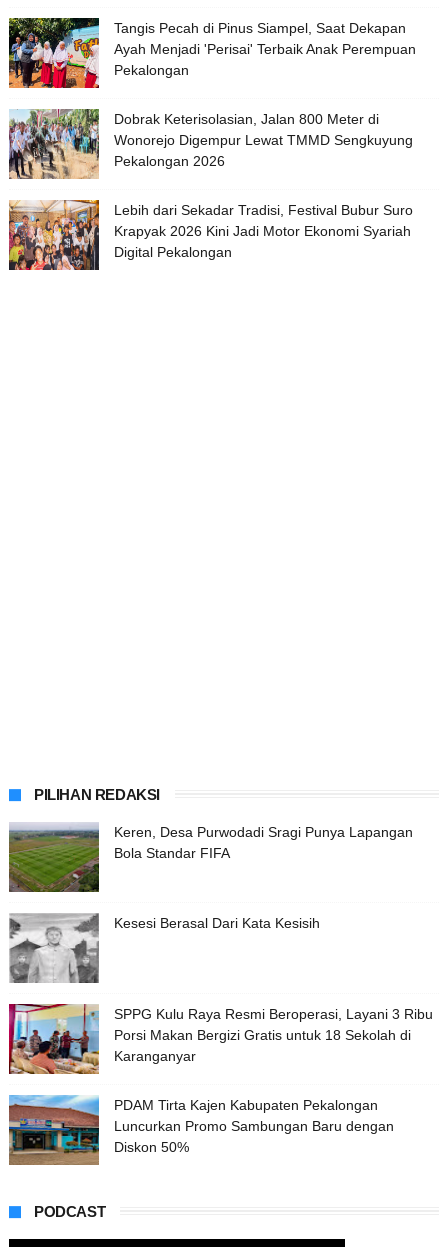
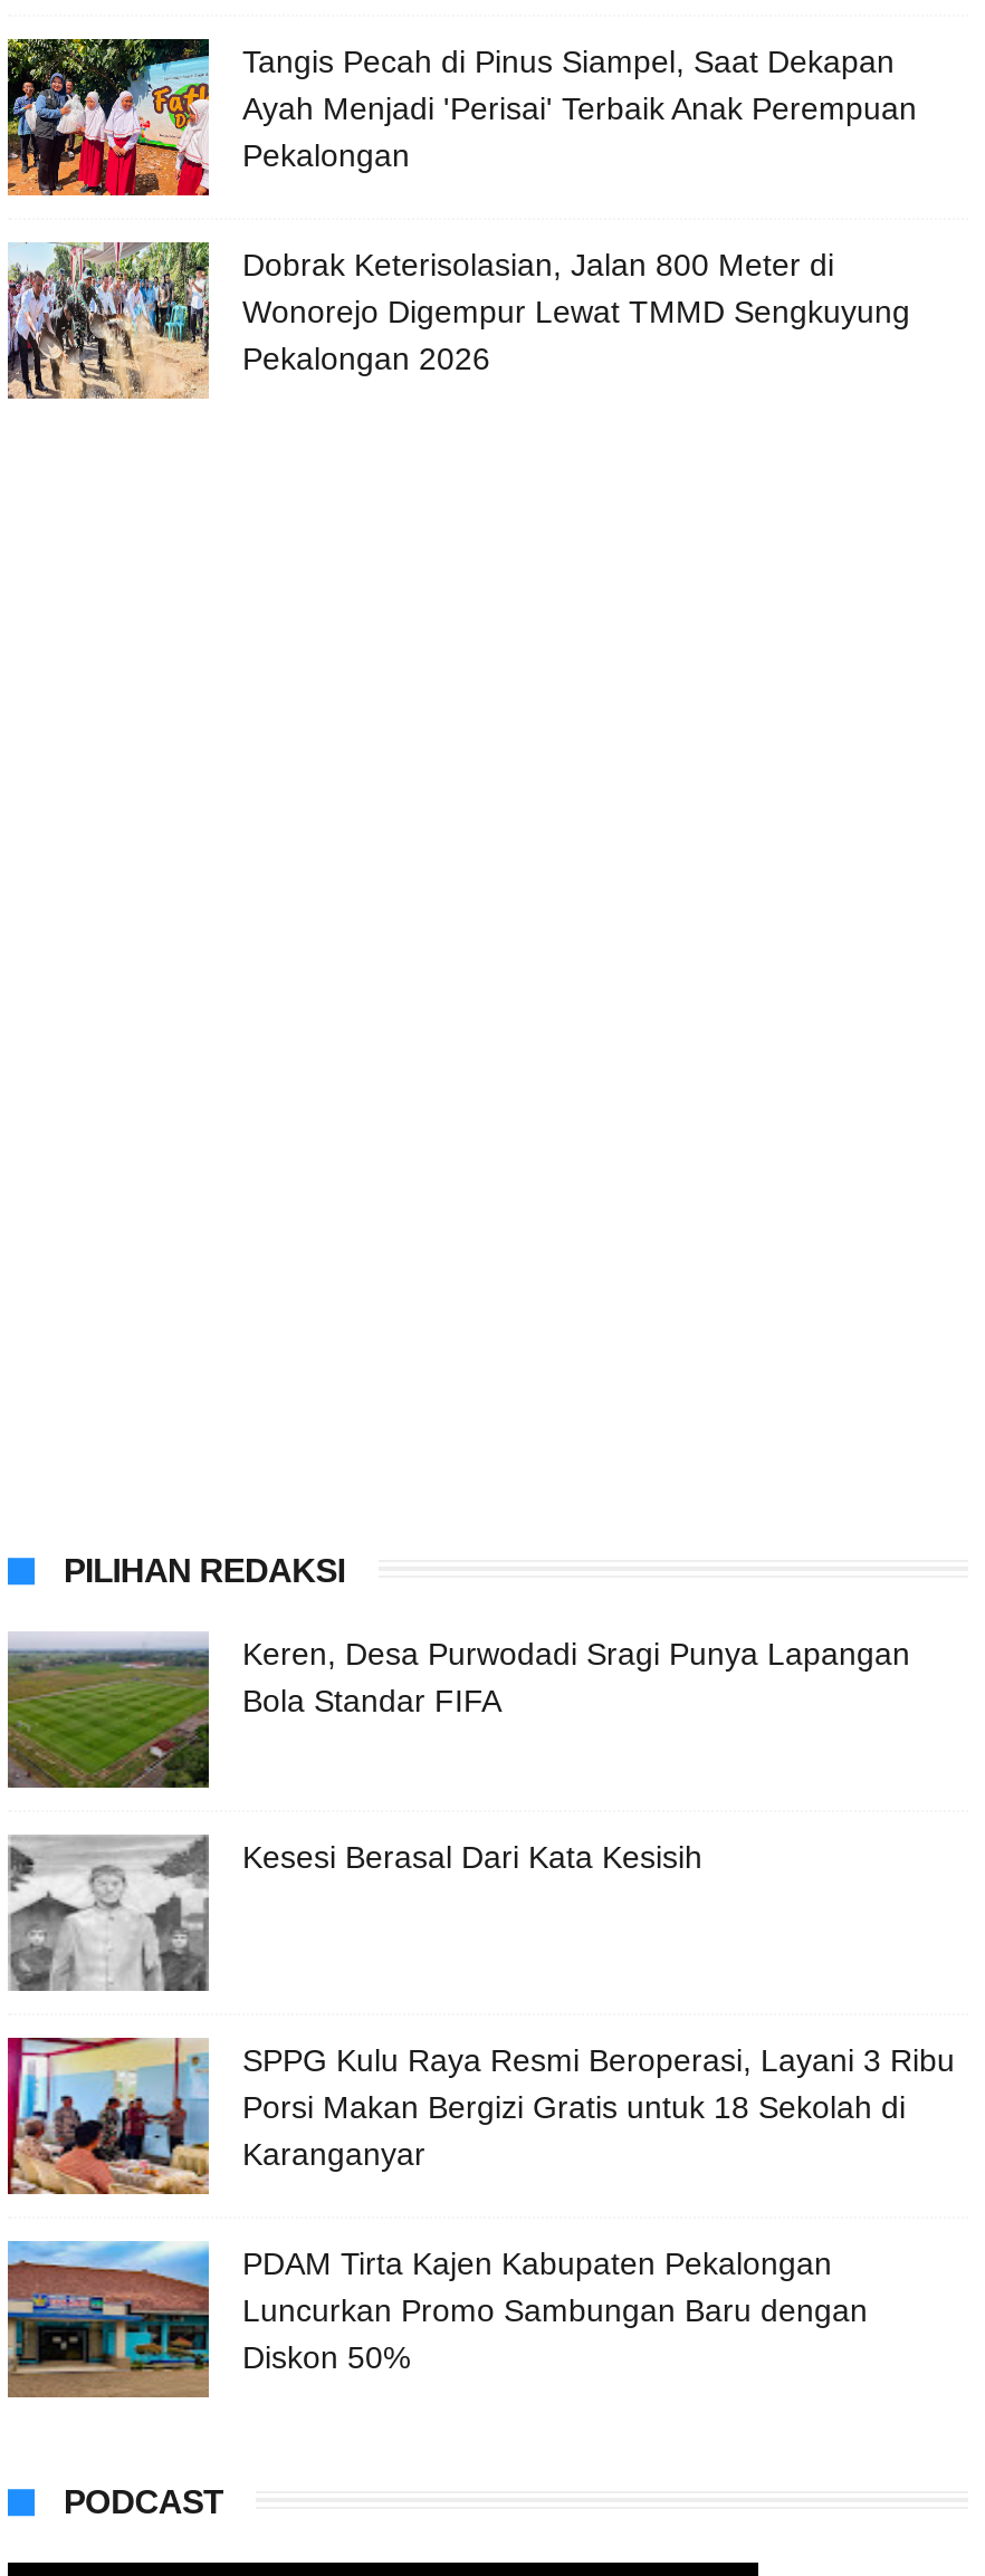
[8,199,413,271] [image] | Lebih dari Sekadar Tradisi, Festival Bubur Suro | Krapyak 2026 Kini Jadi Motor Ekonomi Syariah | Digital Pekalongan -> none

